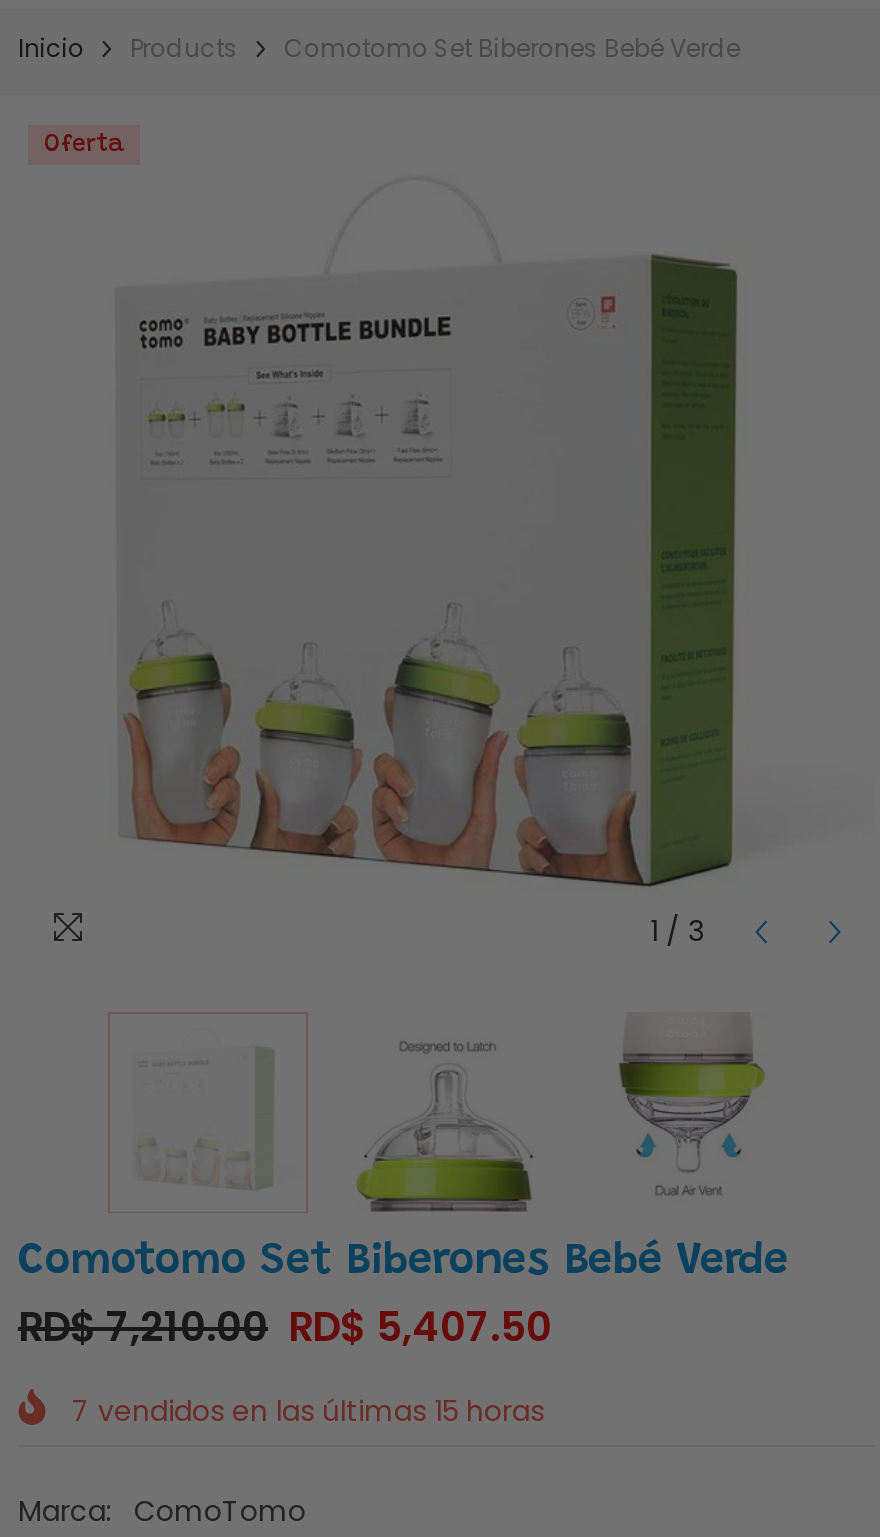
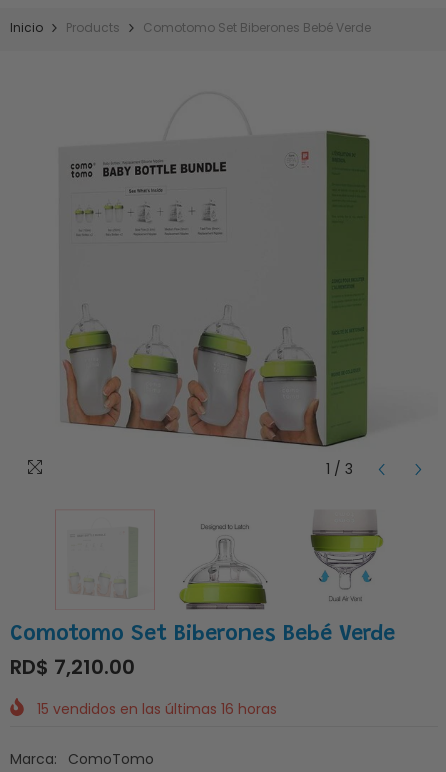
[44,133,124,157] Oferta -> none
[18,1299,552,1355] RD$ 7,210.00 RD$ 5,407.50 -> [10,653,135,681] RD$ 7,210.00
[72,1390,544,1430] 7 vendidos en las últimas 15 horas -> [37,699,277,719] 15 vendidos en las últimas 16 horas

